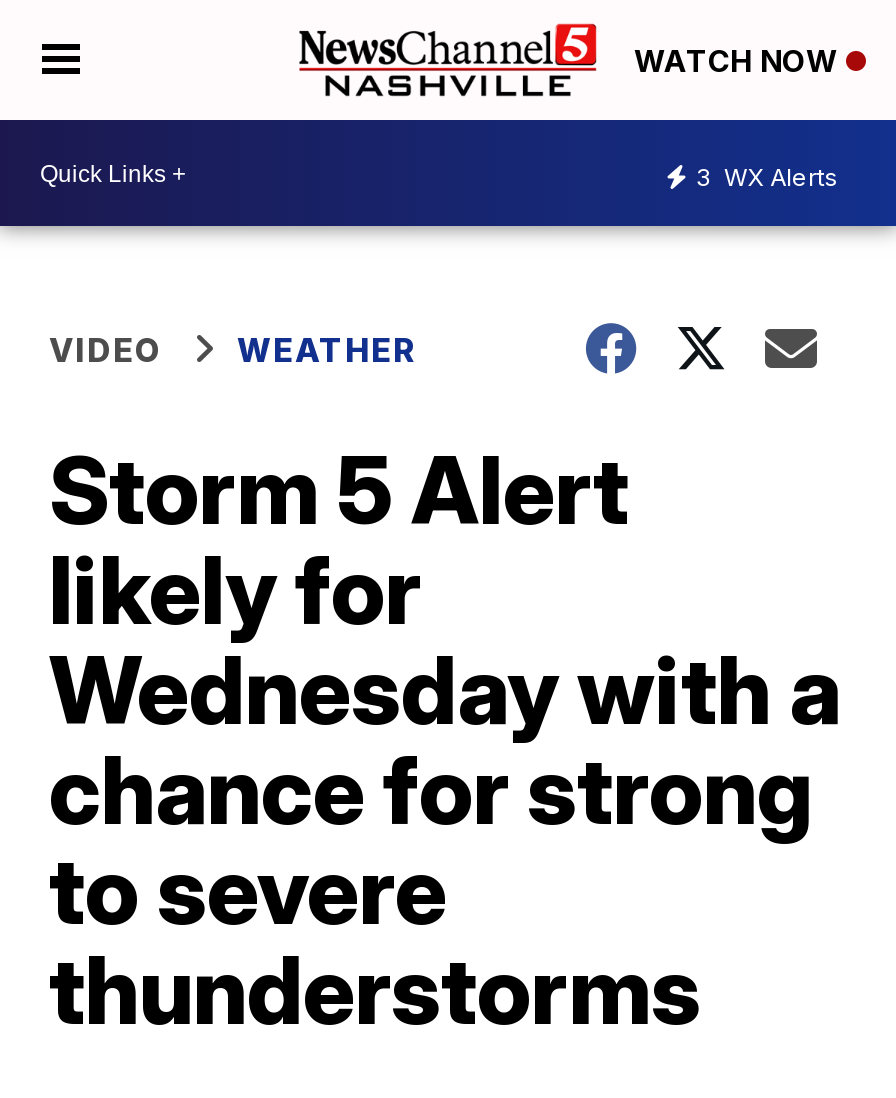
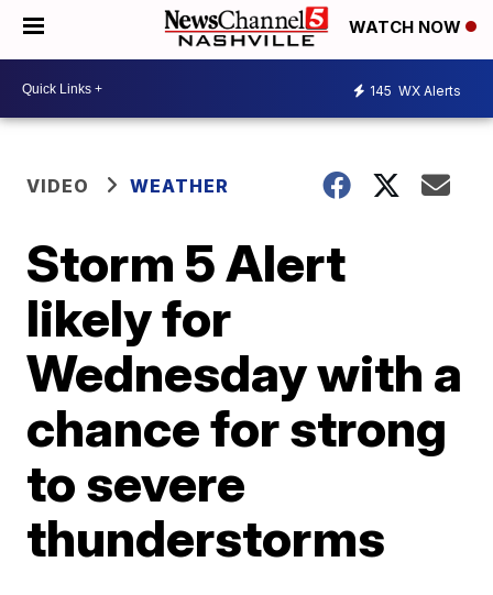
[696,161,838,191] 3 WX Alerts -> [370,82,461,98] 145 WX Alerts

